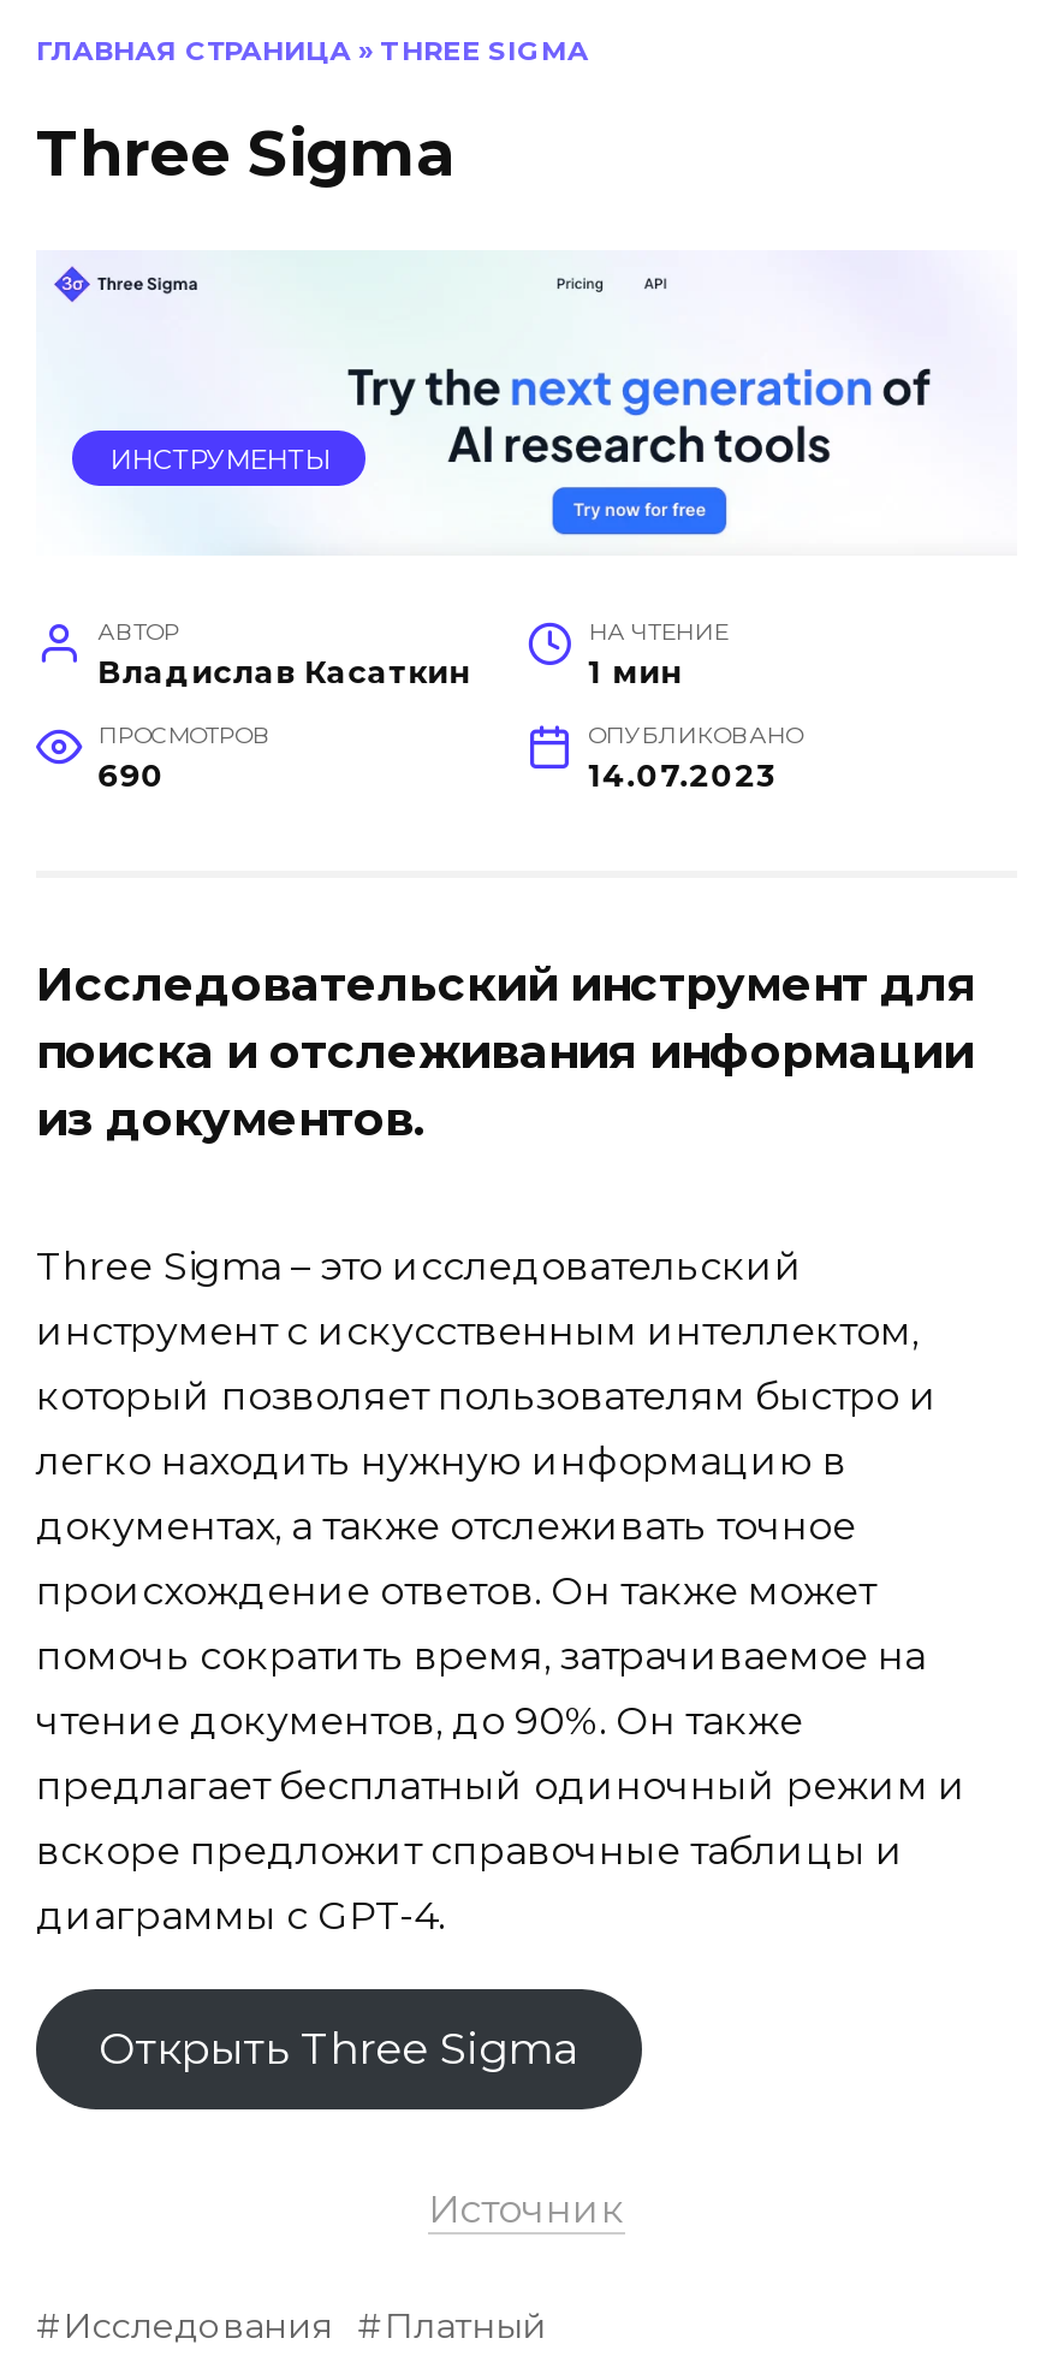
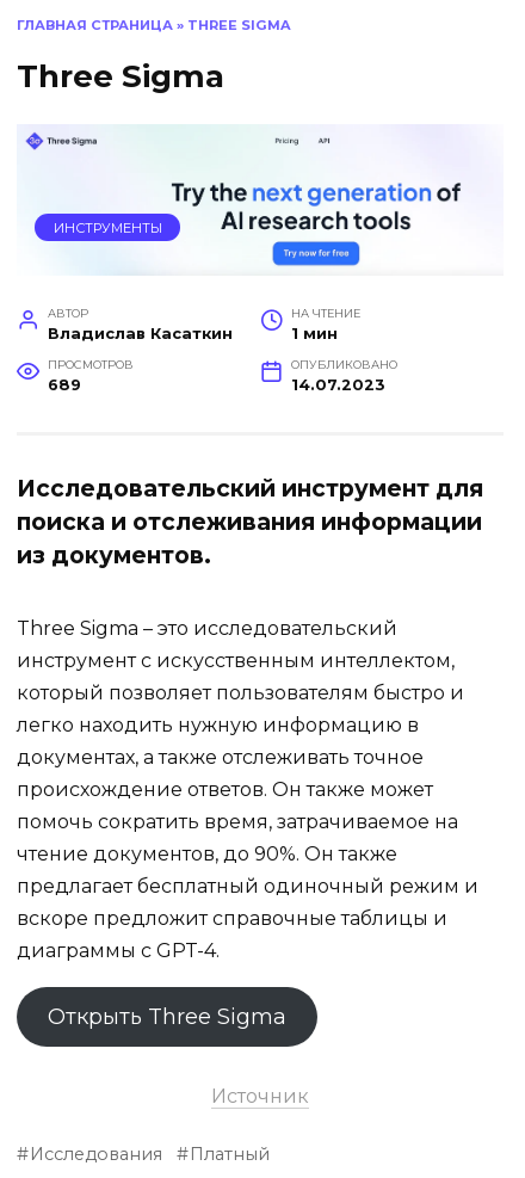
[98,757,165,793] 690 -> [47,375,81,393] 689

